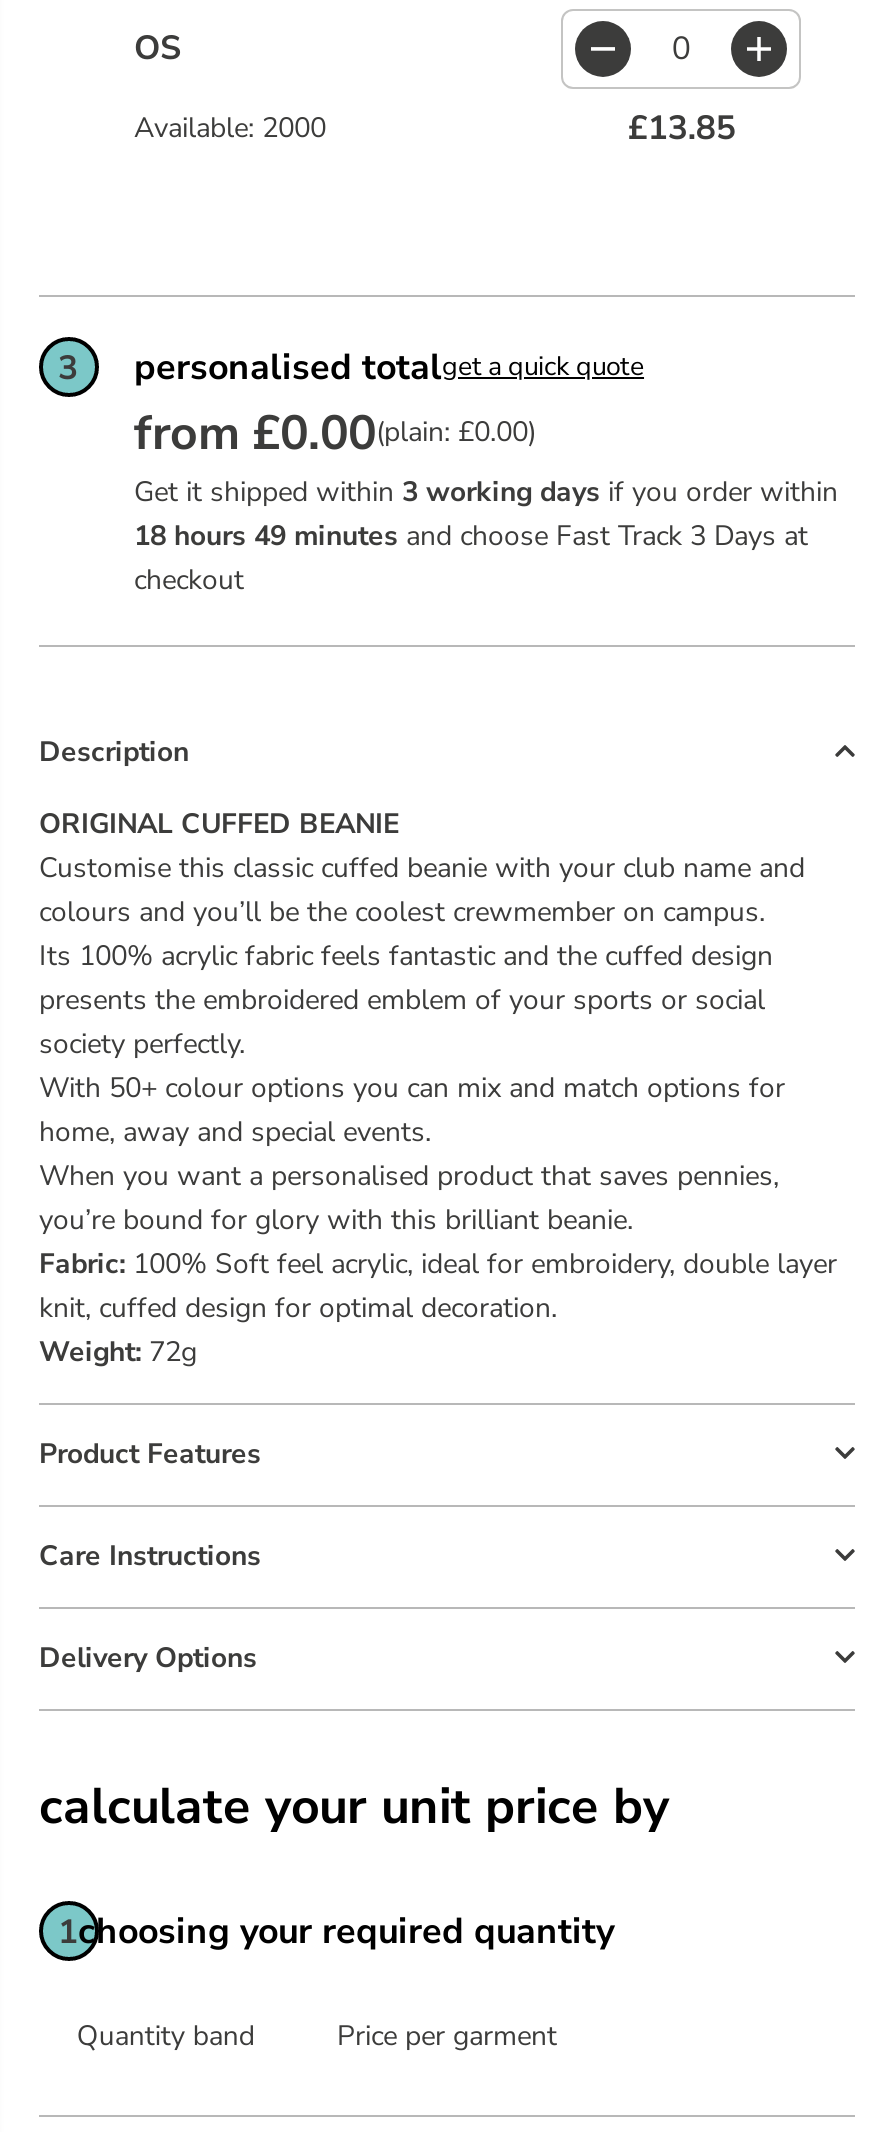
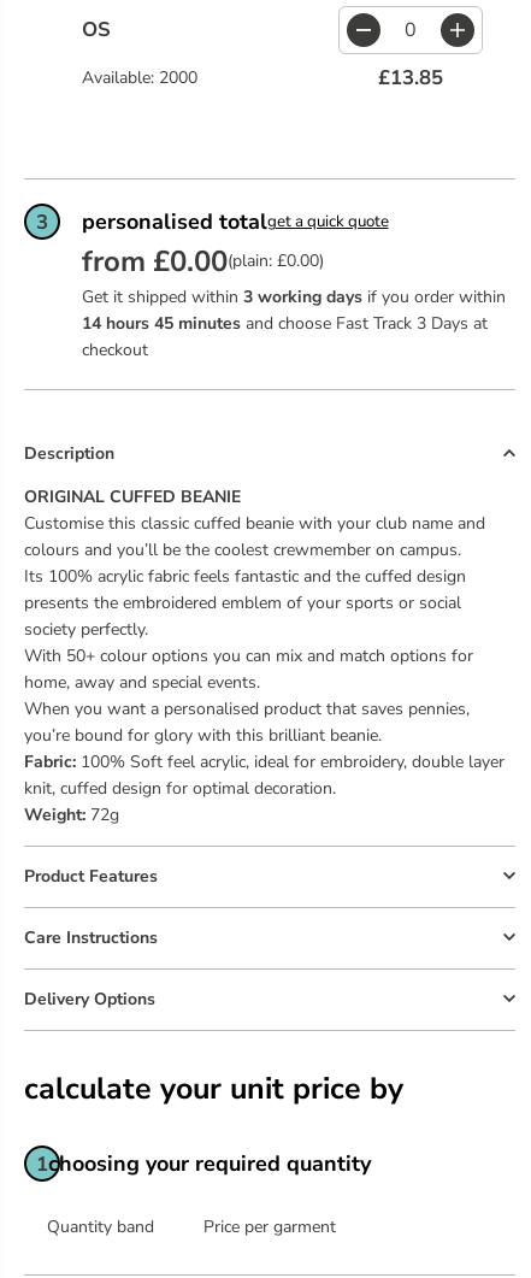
[134,516,808,554] 18 hours 49 minutes and choose Fast Track 3 Days at -> [81,312,487,335] 14 hours 45 minutes and choose Fast Track 3 Days at

